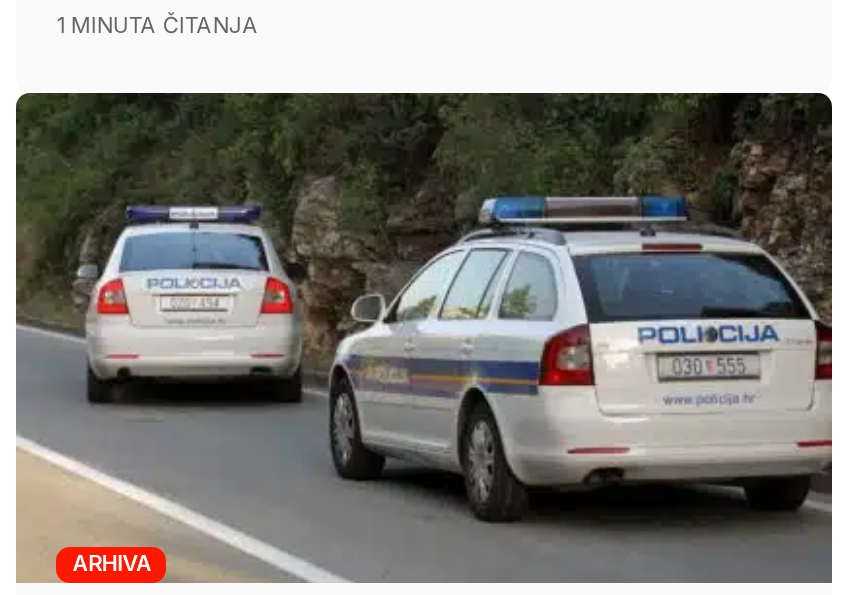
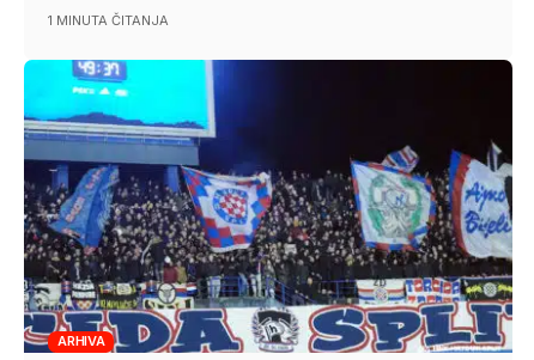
[14,91,834,585] [image] -> [23,59,514,354] [image]

